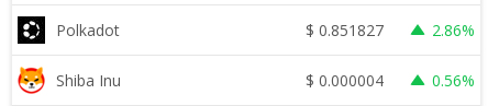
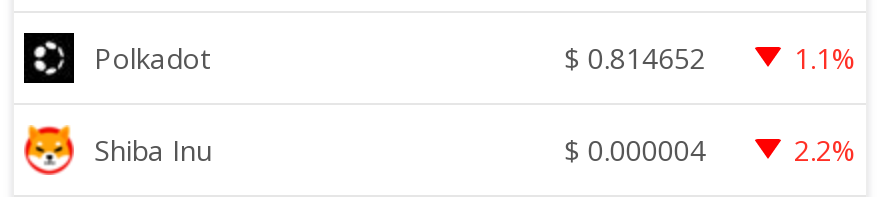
[305,20,383,40] $ 0.851827 -> [564,39,706,77] $ 0.814652
[432,20,475,41] 2.86% -> [794,40,856,78] 1.1%
[432,70,475,91] 0.56% -> [794,132,856,170] 2.2%

